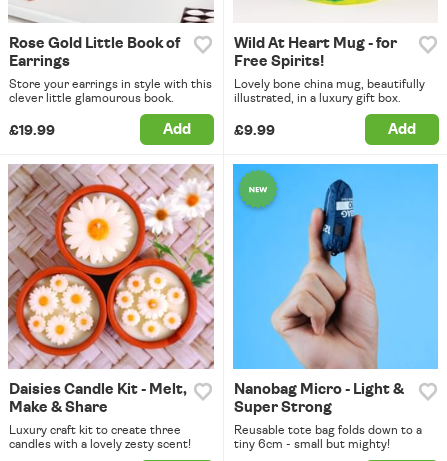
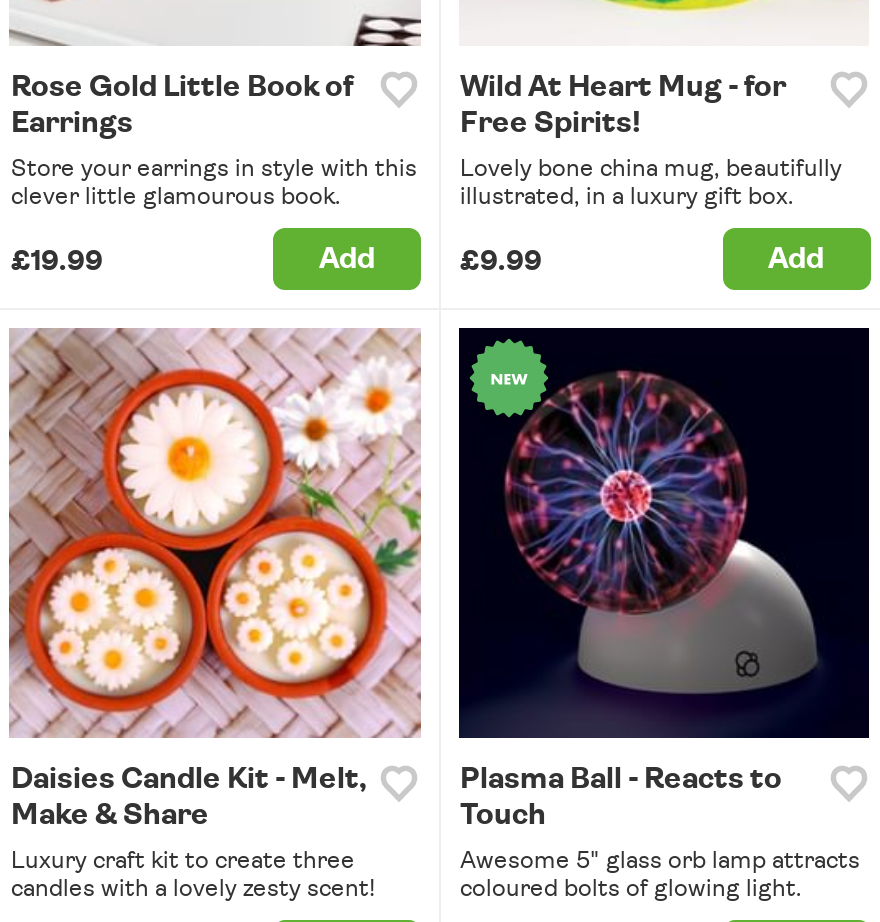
[232,163,439,415] [image] | Nanobag Micro - Light & | Super Strong -> [457,326,871,830] [image] | Plasma Ball - Reacts to | Touch
[233,424,421,450] Reusable tote bag folds down to a | tiny 6cm - small but mighty! -> [460,848,860,900] Awesome 5" glass orb lamp attracts | coloured bolts of glowing light.

